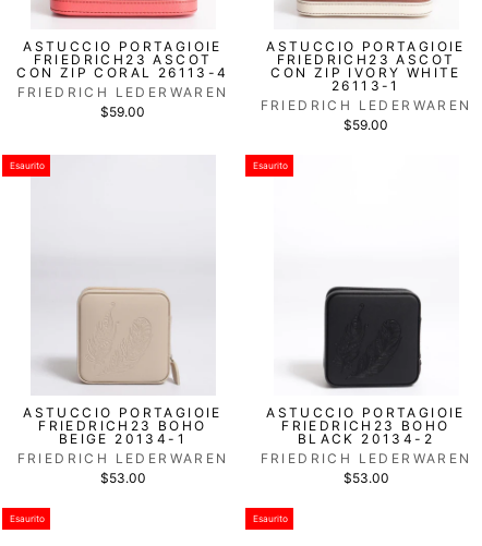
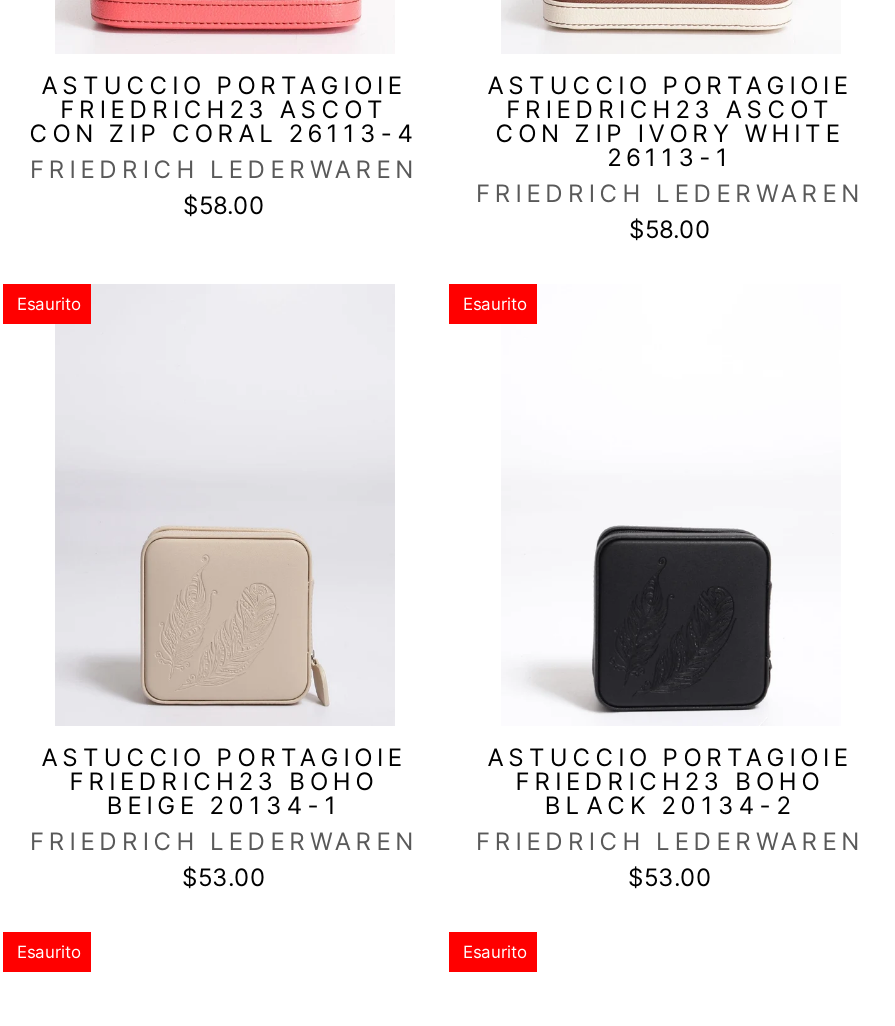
[100,103,145,119] $59.00 -> [183,189,265,219] $58.00
[344,116,388,132] $59.00 -> [629,213,711,243] $58.00

